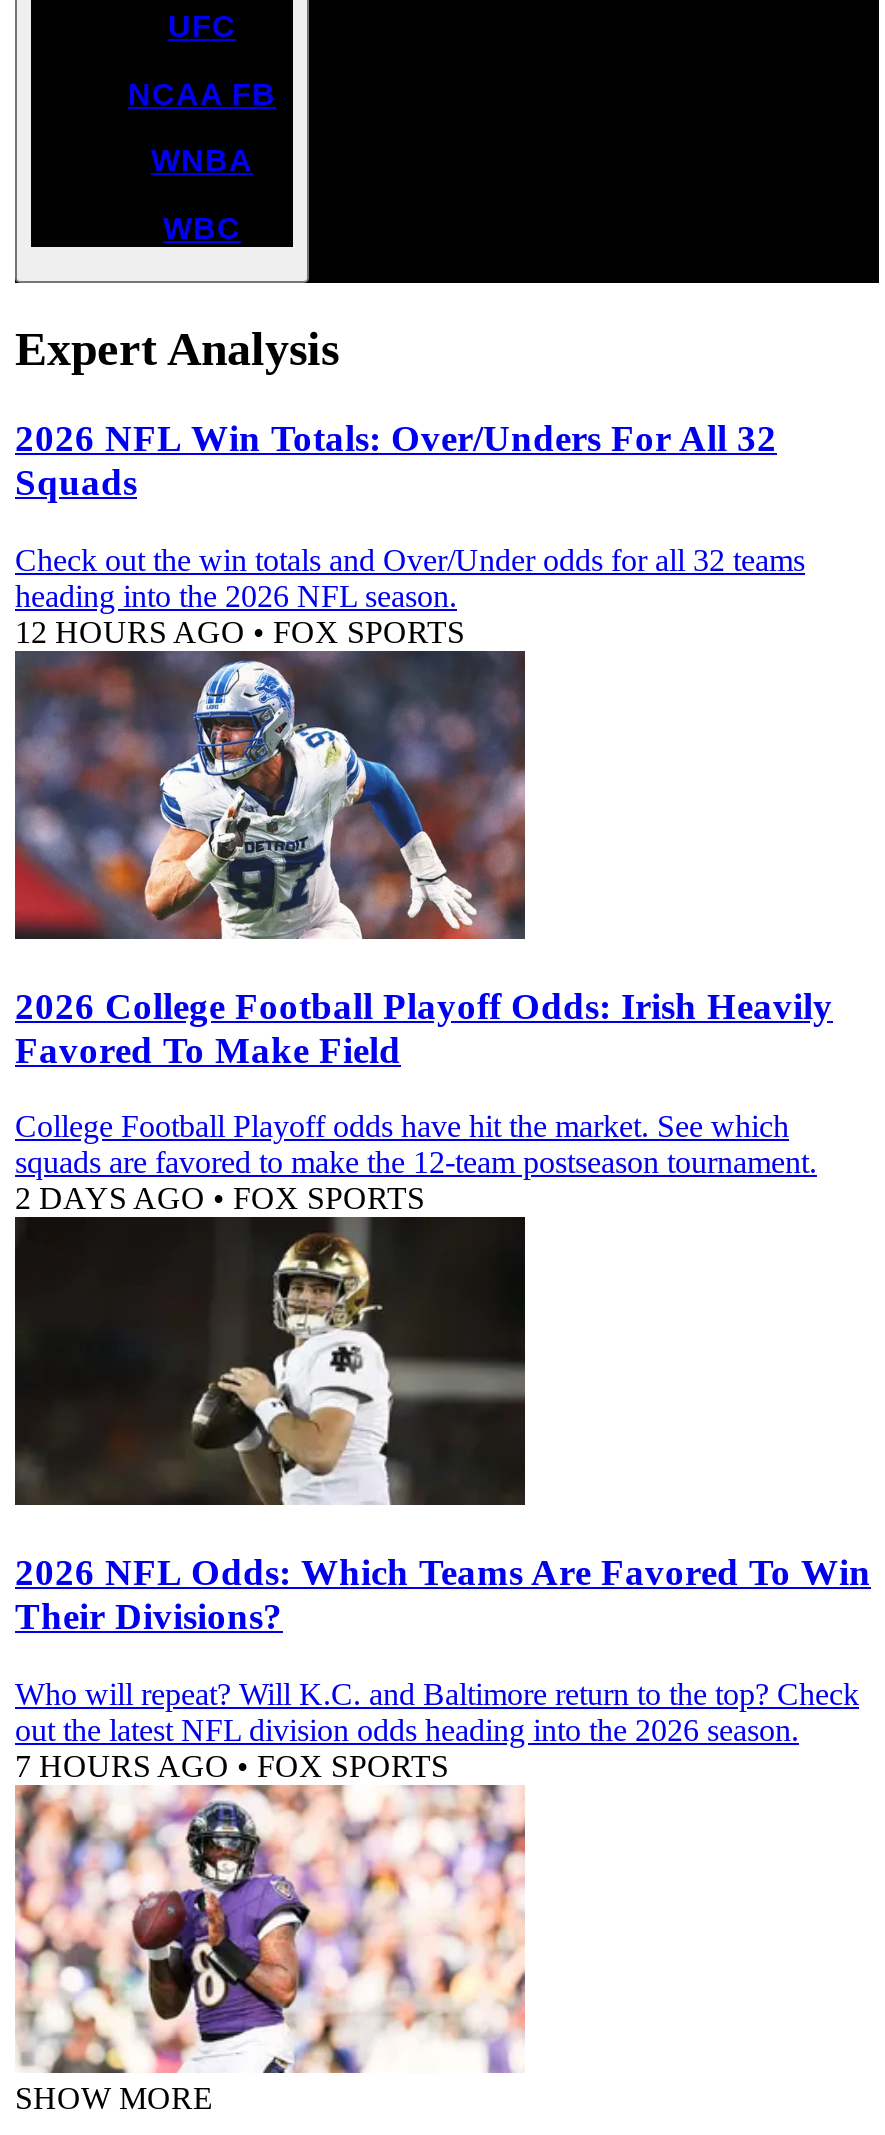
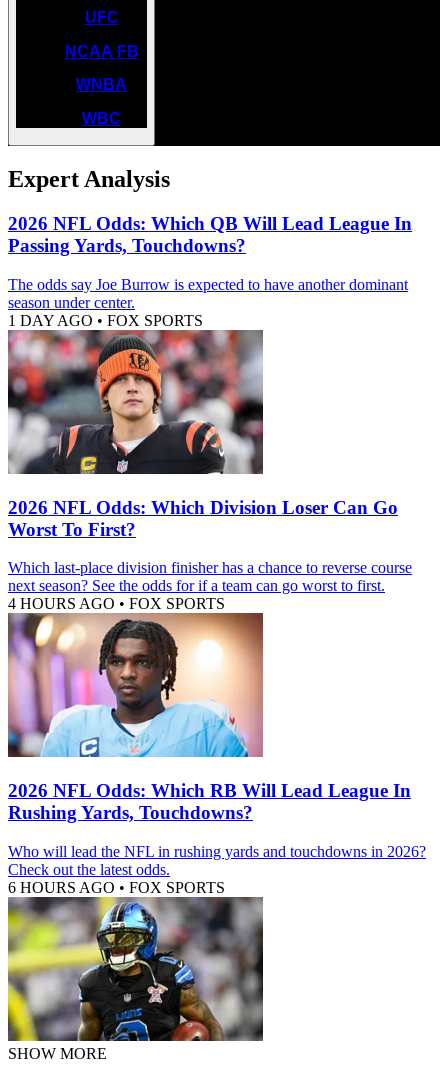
[15,417,777,503] 2026 NFL Win Totals: Over/Unders For All 32 | Squads -> [8,213,412,256] 2026 NFL Odds: Which QB Will Lead League In | Passing Yards, Touchdowns?
[15,543,805,649] Check out the win totals and Over/Under odds for all 32 teams | heading into the 2026 NFL season. | 12 HOURS AGO • FOX SPORTS -> [8,276,408,329] The odds say Joe Burrow is expected to have another dominant | season under center. | 1 DAY AGO • FOX SPORTS
[13,653,833,1070] [image] | 2026 College Football Playoff Odds: Irish Heavily | Favored To Make Field -> [8,330,398,540] [image] | 2026 NFL Odds: Which Division Loser Can Go | Worst To First?
[13,1110,817,1507] [image] | College Football Playoff odds have hit the market. See which | squads are favored to make the 12-team postseason tournament. | 2 DAYS AGO • FOX SPORTS -> [7,559,412,758] [image] | Which last-place division finisher has a chance to reverse course | next season? See the odds for if a team can go worst to first. | 4 HOURS AGO • FOX SPORTS
[15,1551,871,1637] 2026 NFL Odds: Which Teams Are Favored To Win | Their Divisions? -> [8,780,411,823] 2026 NFL Odds: Which RB Will Lead League In | Rushing Yards, Touchdowns?
[15,1677,859,1783] Who will repeat? Will K.C. and Baltimore return to the top? Check | out the latest NFL division odds heading into the 2026 season. | 7 HOURS AGO • FOX SPORTS -> [8,843,426,896] Who will lead the NFL in rushing yards and touchdowns in 2026? | Check out the latest odds. | 6 HOURS AGO • FOX SPORTS
[15,1785,527,2075] [image] -> [7,896,264,1042] [image]

